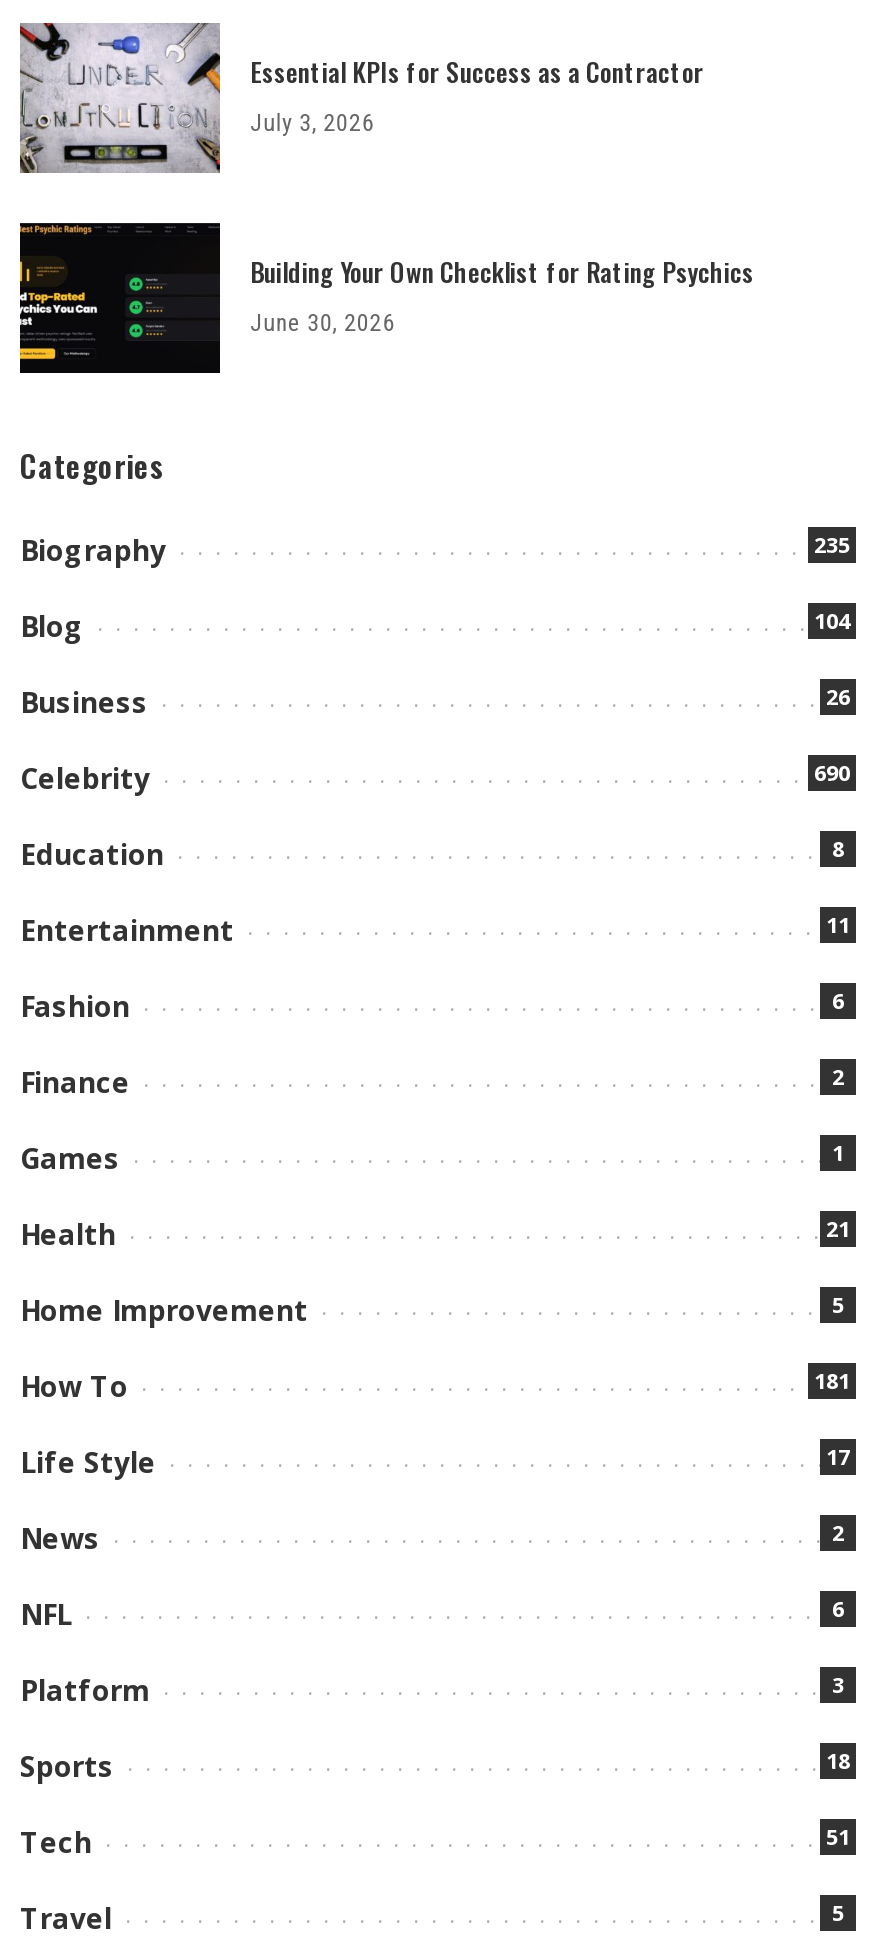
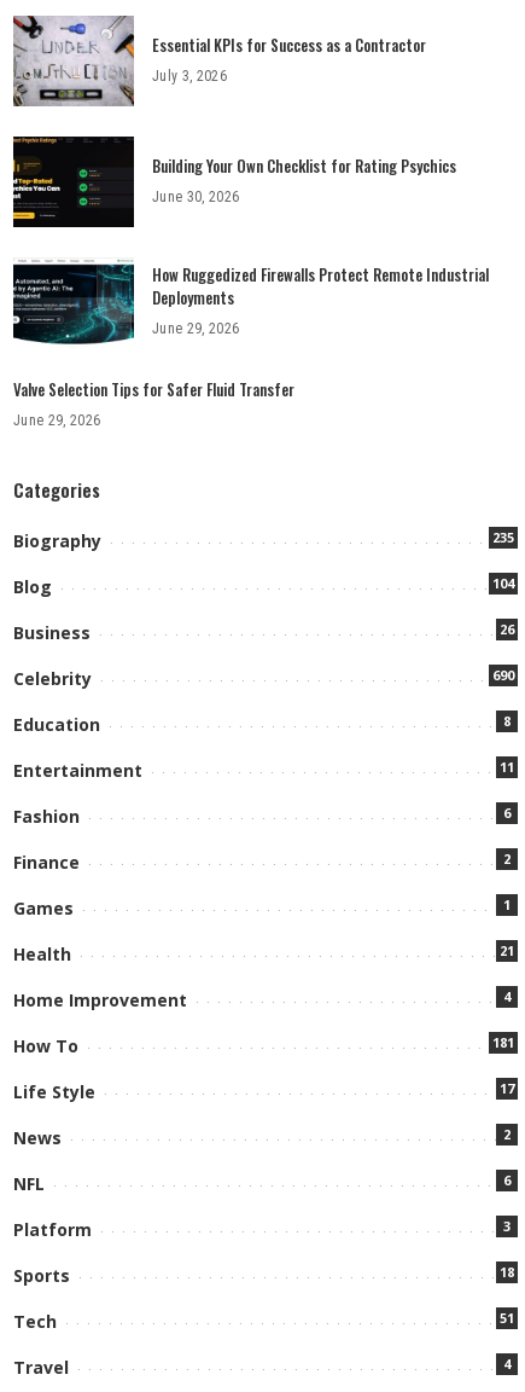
none -> [12,259,489,429] [image] | How Ruggedized Firewalls Protect Remote Industrial | Deployments | June 29, 2026 | Valve Selection Tips for Safer Fluid Transfer | June 29, 2026
[832,1290,844,1320] 5 -> [503,988,511,1006] 4
[832,1898,844,1928] 5 -> [503,1355,511,1373] 4

